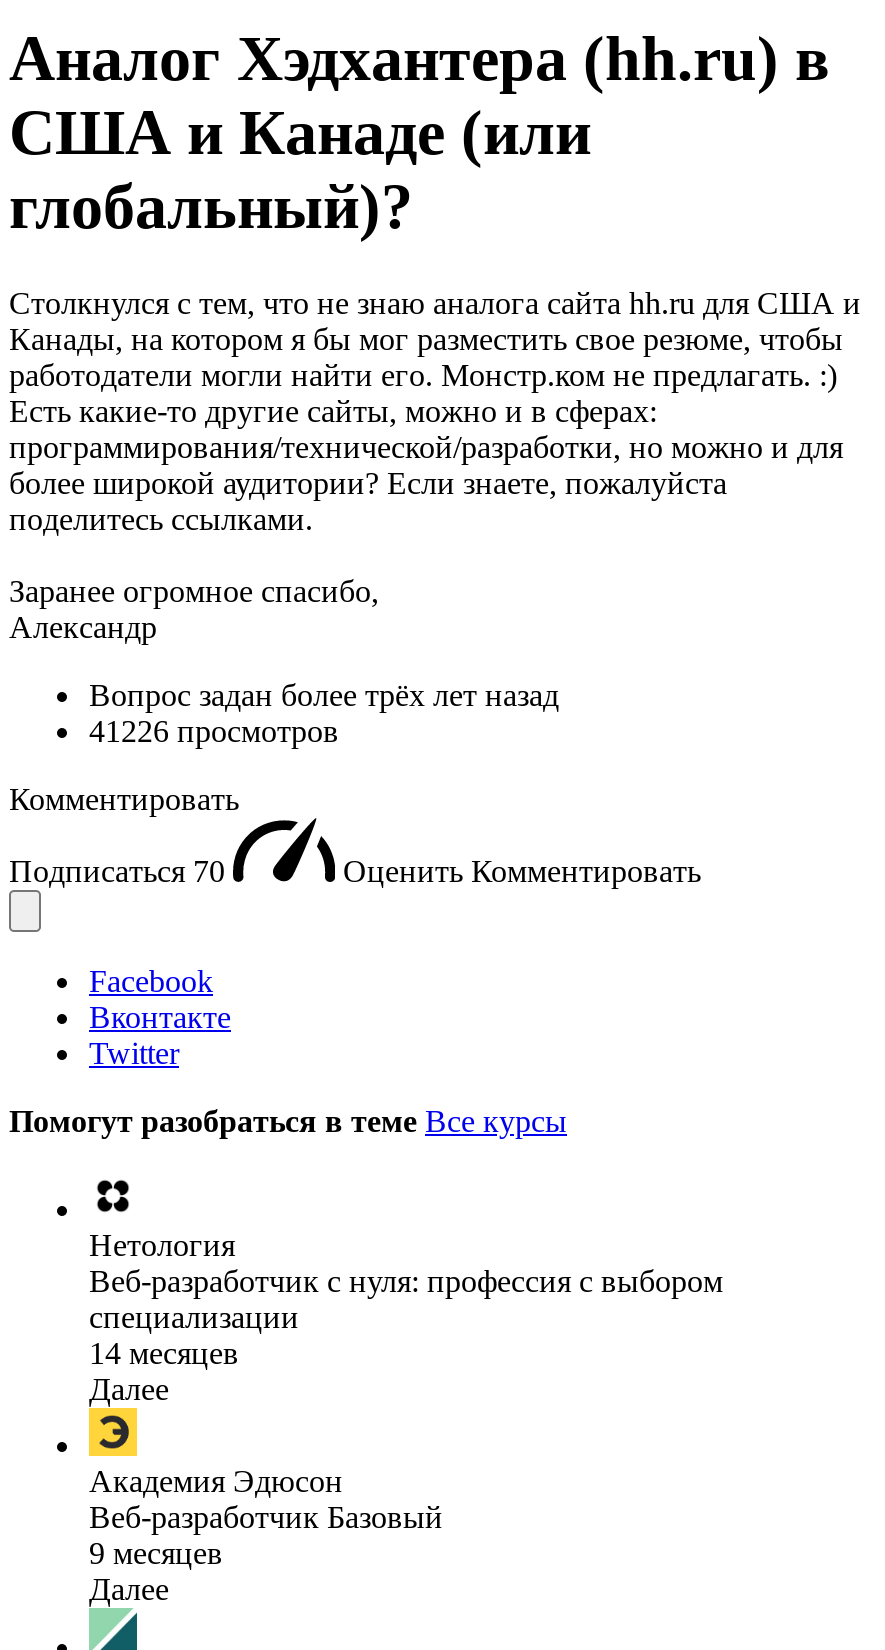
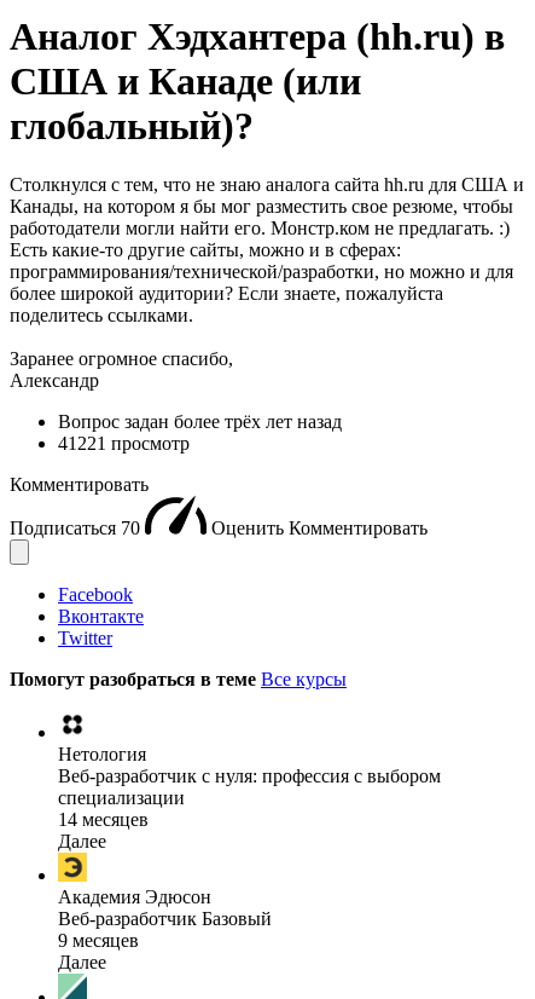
[89,714,339,748] 41226 просмотров -> [58,433,190,453] 41221 просмотр

